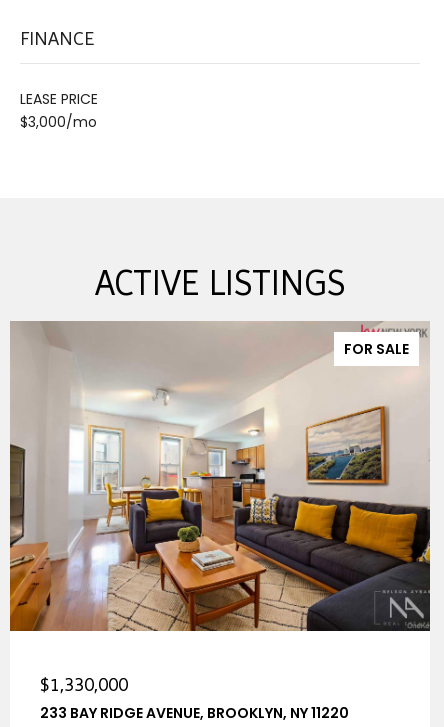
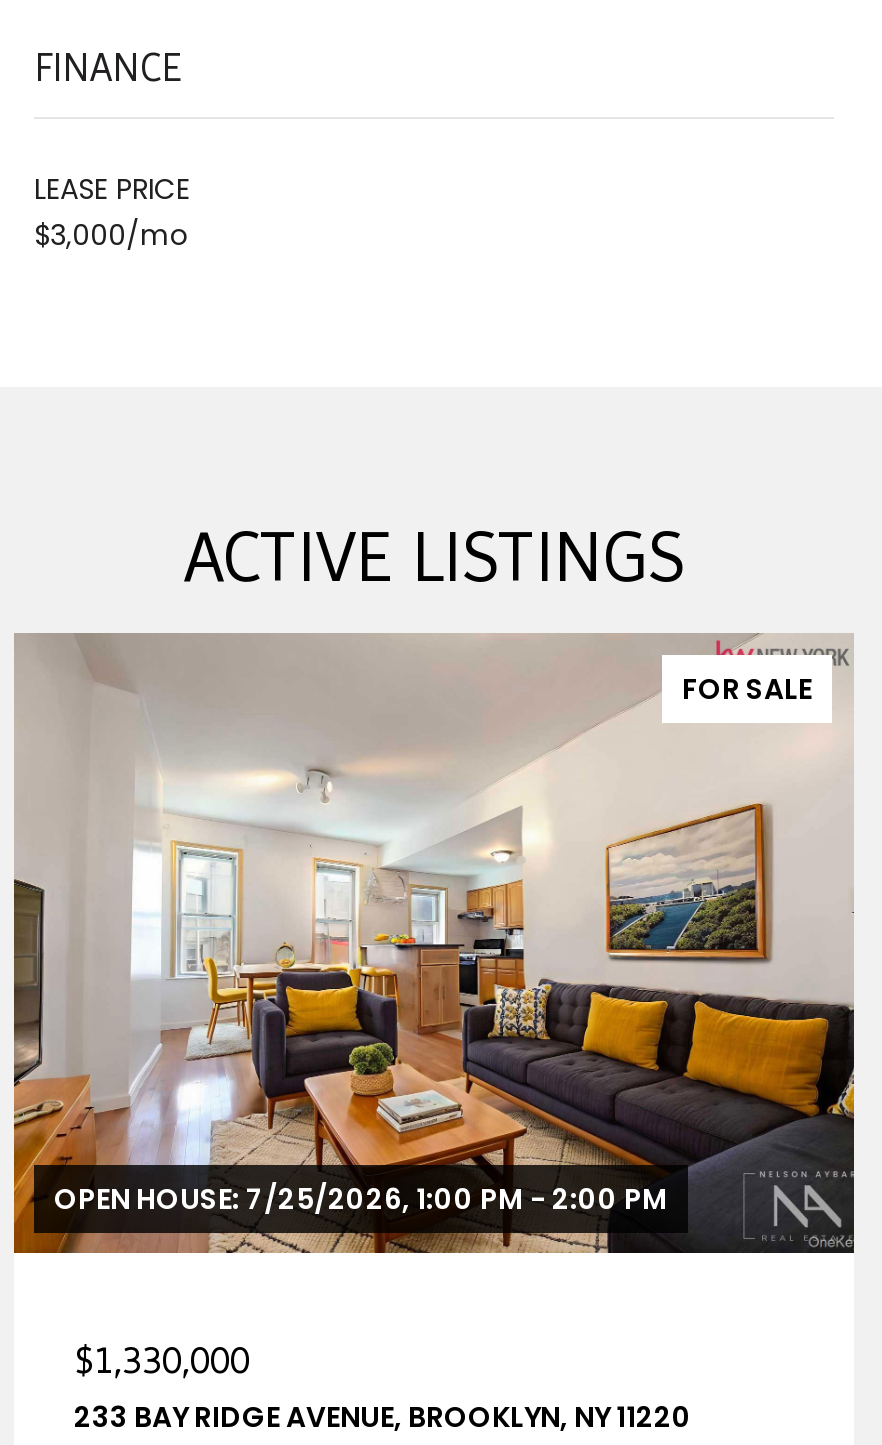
none -> [54,1178,668,1218] OPEN HOUSE: 7/25/2026, 1:00 PM - 2:00 PM

